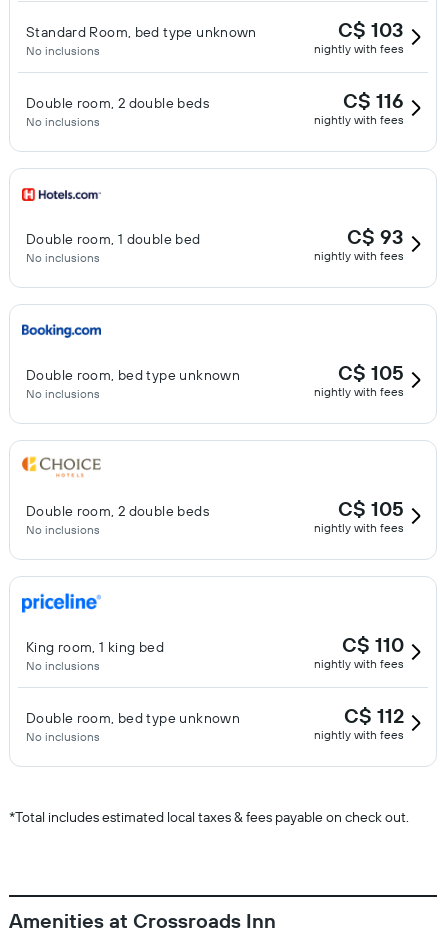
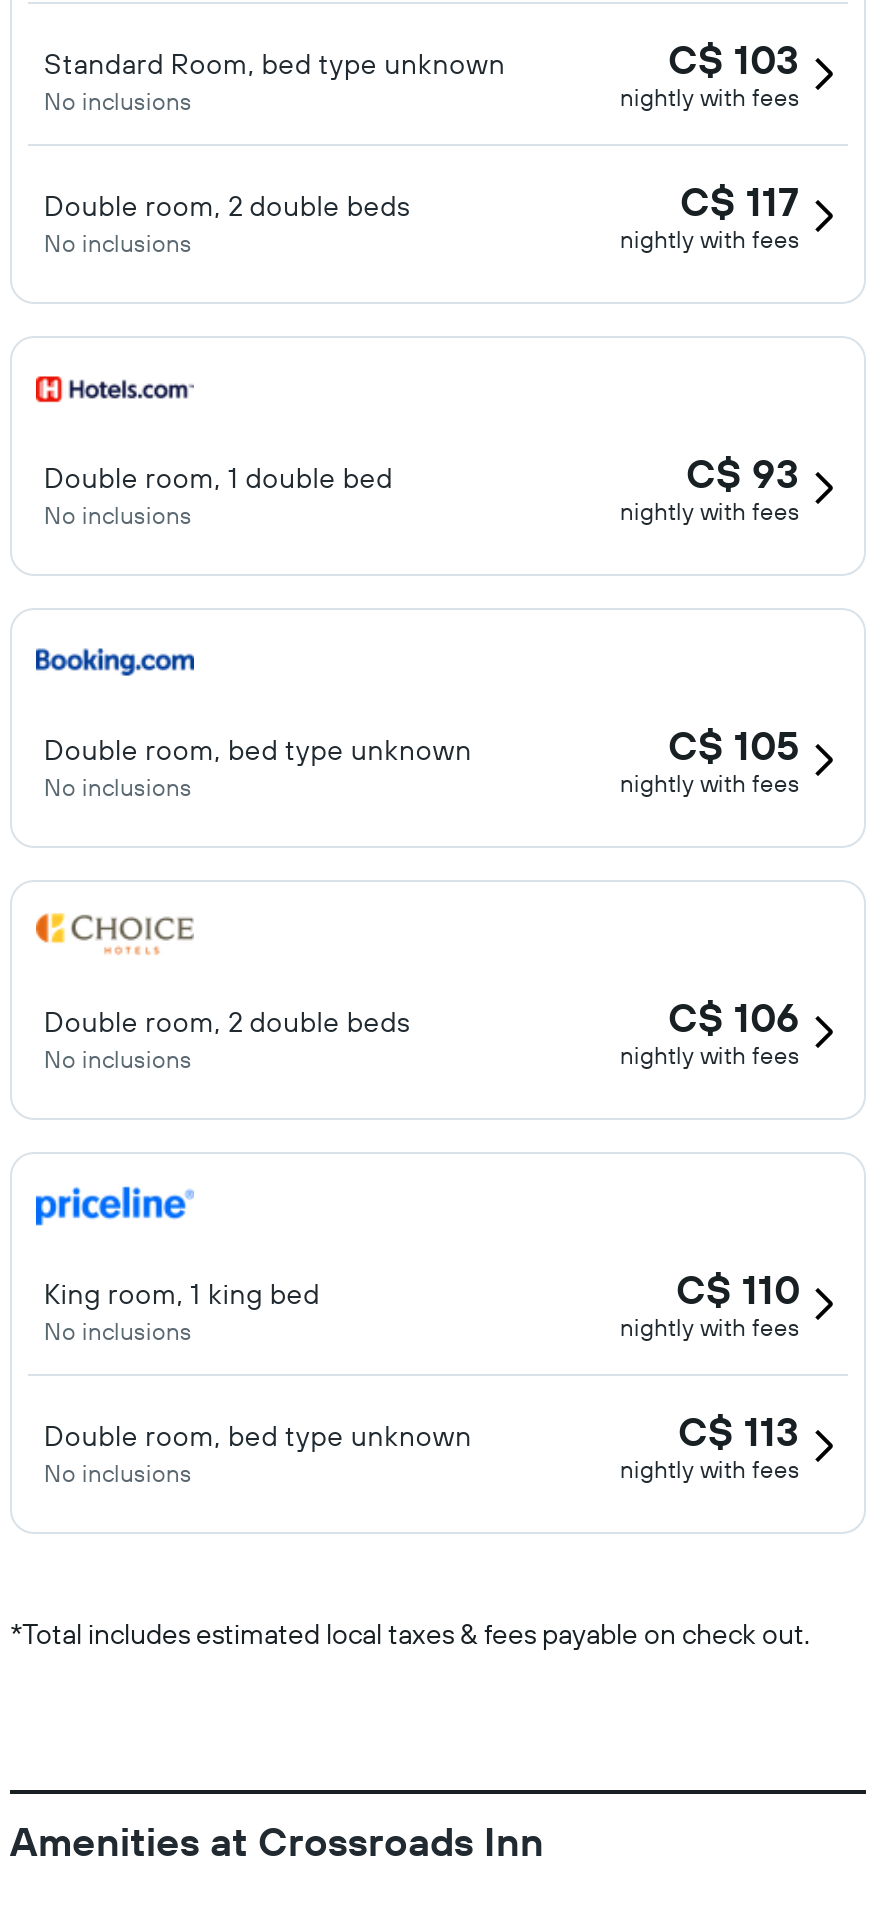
[343,88,404,113] C$ 116 -> [680,176,800,226] C$ 117
[338,496,404,521] C$ 105 -> [668,992,800,1042] C$ 106
[344,703,404,728] C$ 112 -> [678,1406,800,1456] C$ 113

